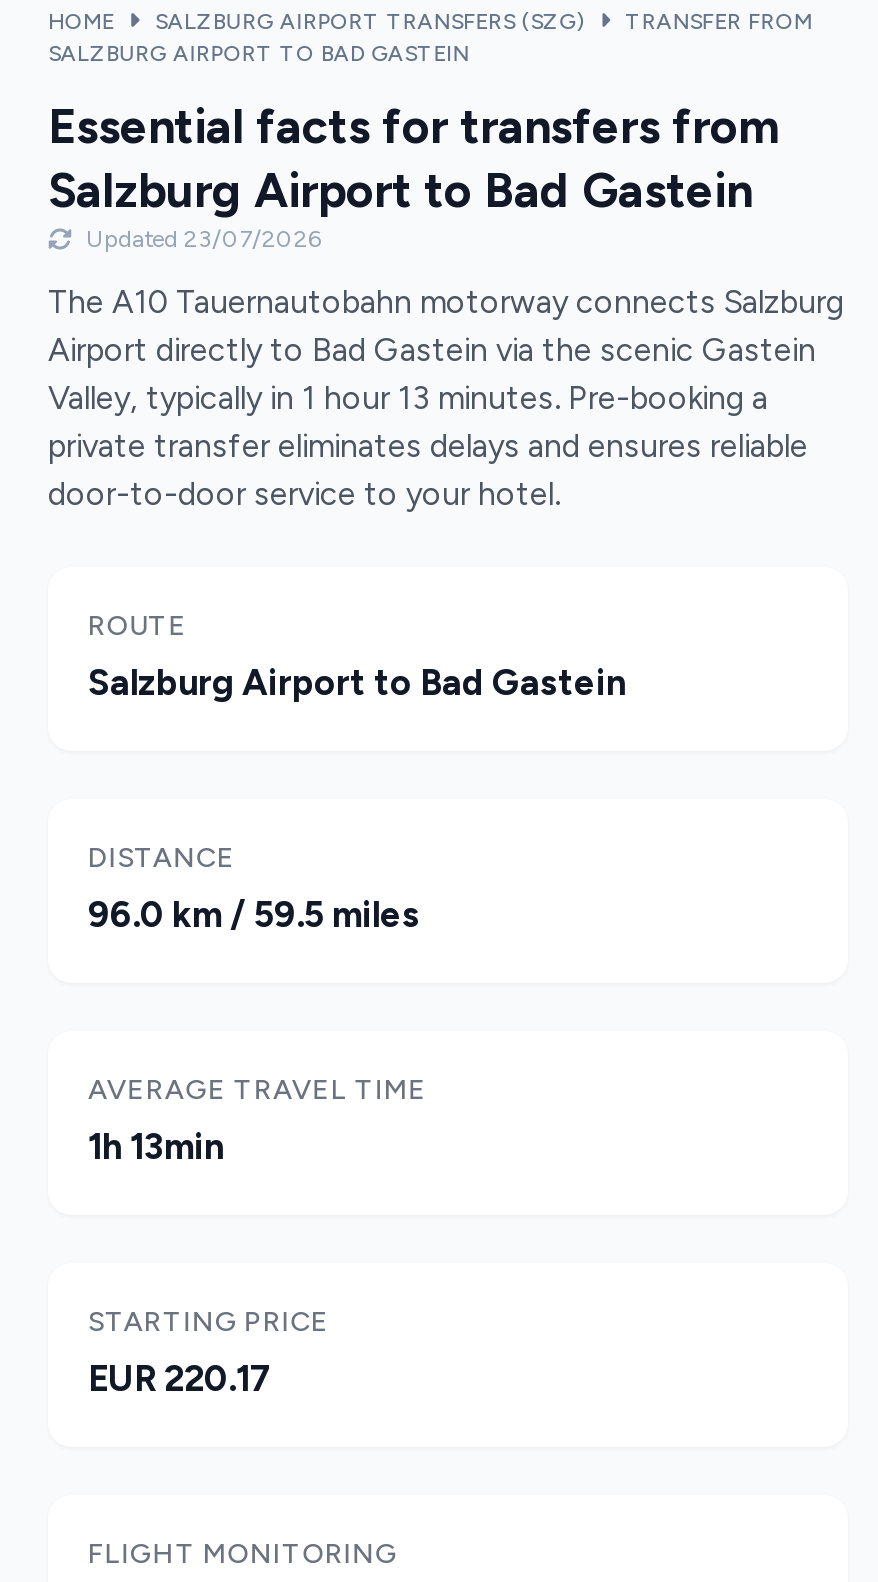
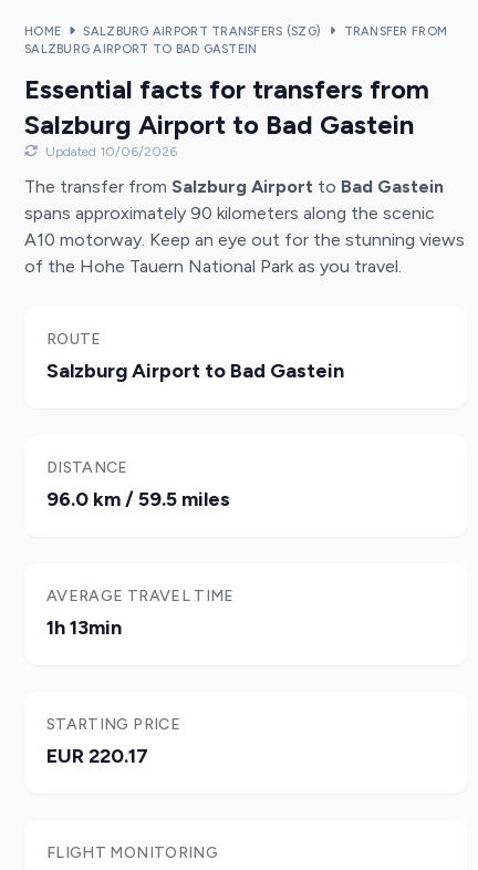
[80,225,322,253] Updated 23/07/2026 -> [42,143,177,159] Updated 10/06/2026
[48,283,844,513] The A10 Tauernautobahn motorway connects Salzburg | Airport directly to Bad Gastein via the scenic Gastein | Valley, typically in 1 hour 13 minutes. Pre-booking a | private transfer eliminates delays and ensures reliable | door-to-door service to your hotel. -> [24,176,465,276] The transfer from Salzburg Airport to Bad Gastein | spans approximately 90 kilometers along the scenic | A10 motorway. Keep an eye out for the stunning views | of the Hohe Tauern National Park as you travel.

